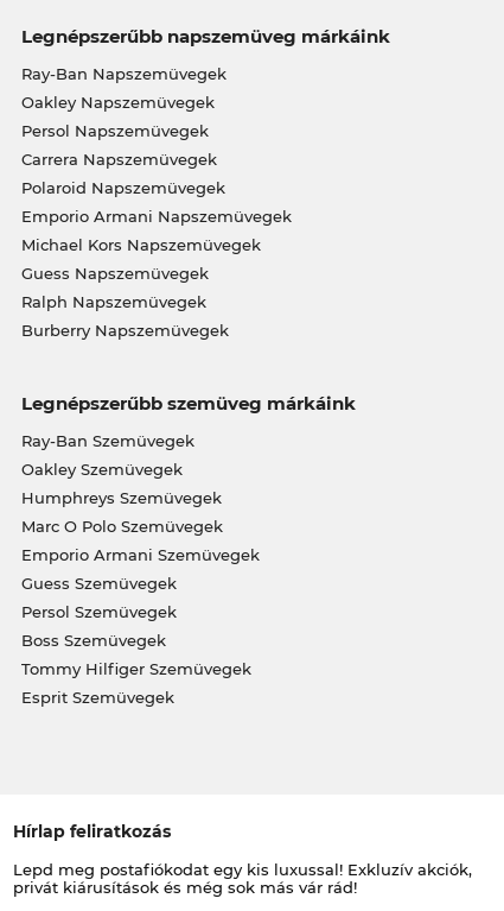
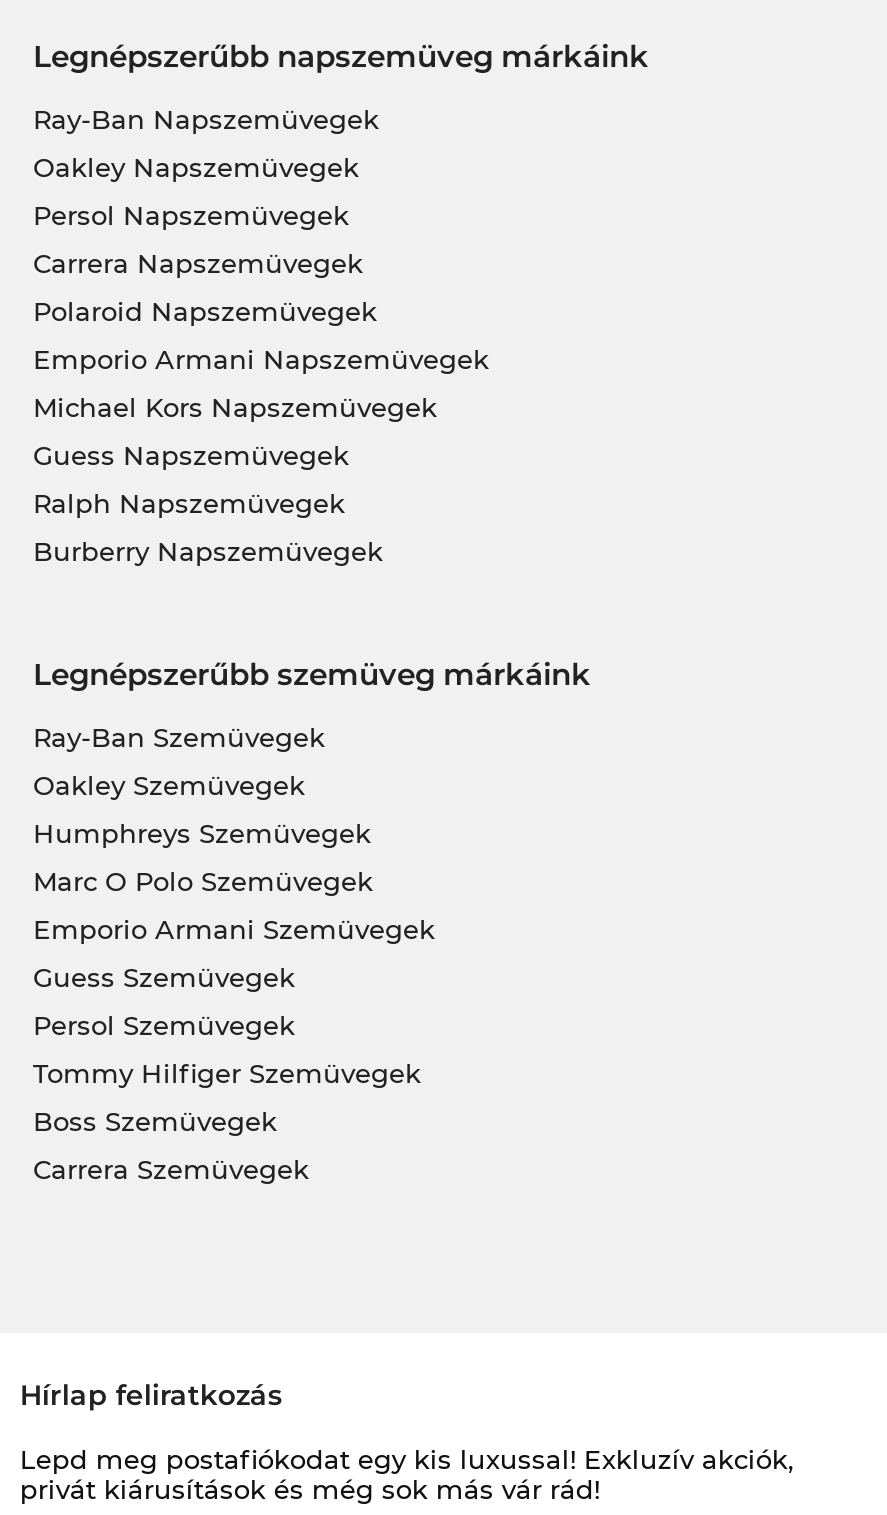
moved [21,631,165,650] -> [33,1105,277,1137]: Boss Szemüvegek
moved [21,659,251,678] -> [33,1057,421,1089]: Tommy Hilfiger Szemüvegek
[21,688,174,707] Esprit Szemüvegek -> [33,1153,309,1185] Carrera Szemüvegek

